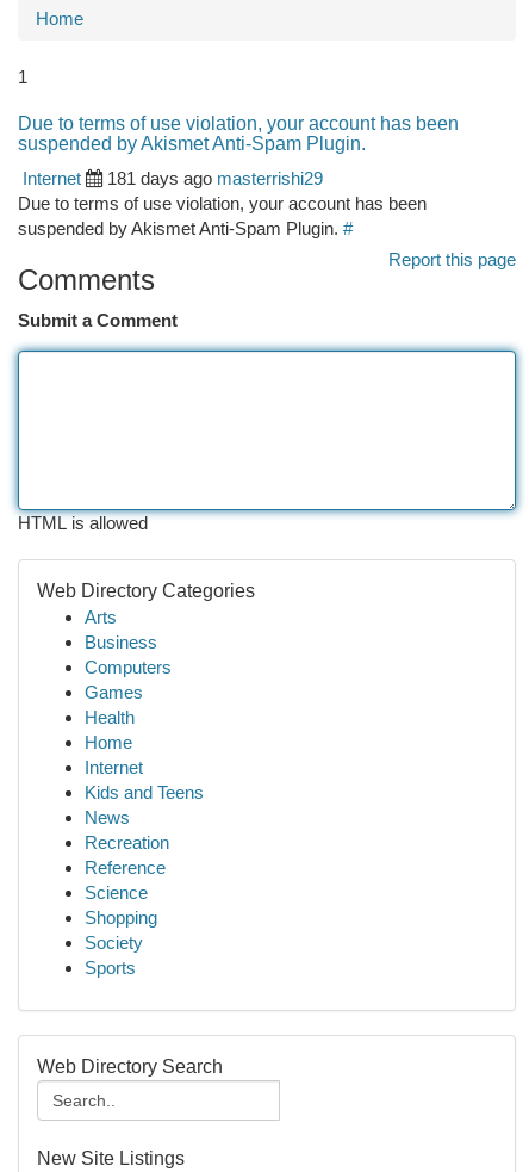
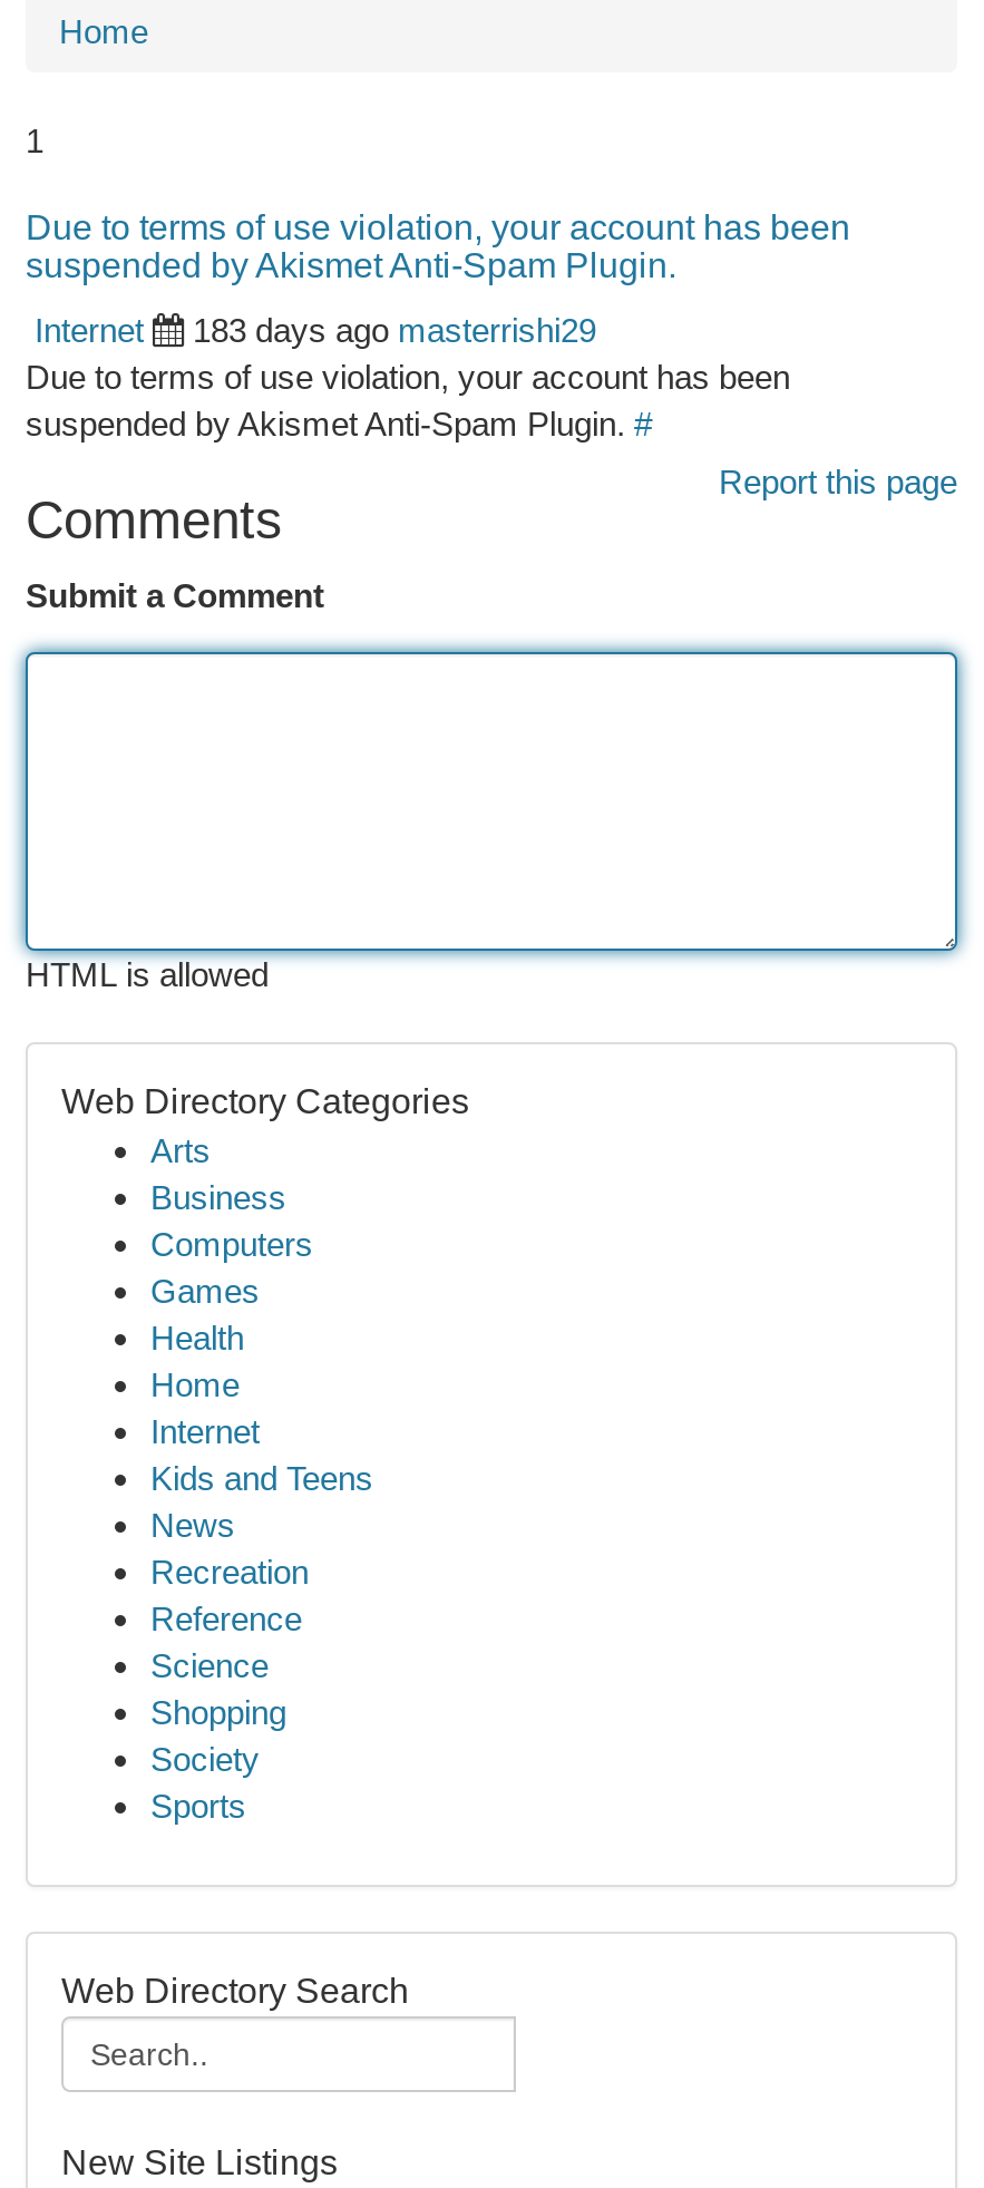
[107,168,323,188] 181 days ago masterrishi29 -> [193,311,596,349] 183 days ago masterrishi29

